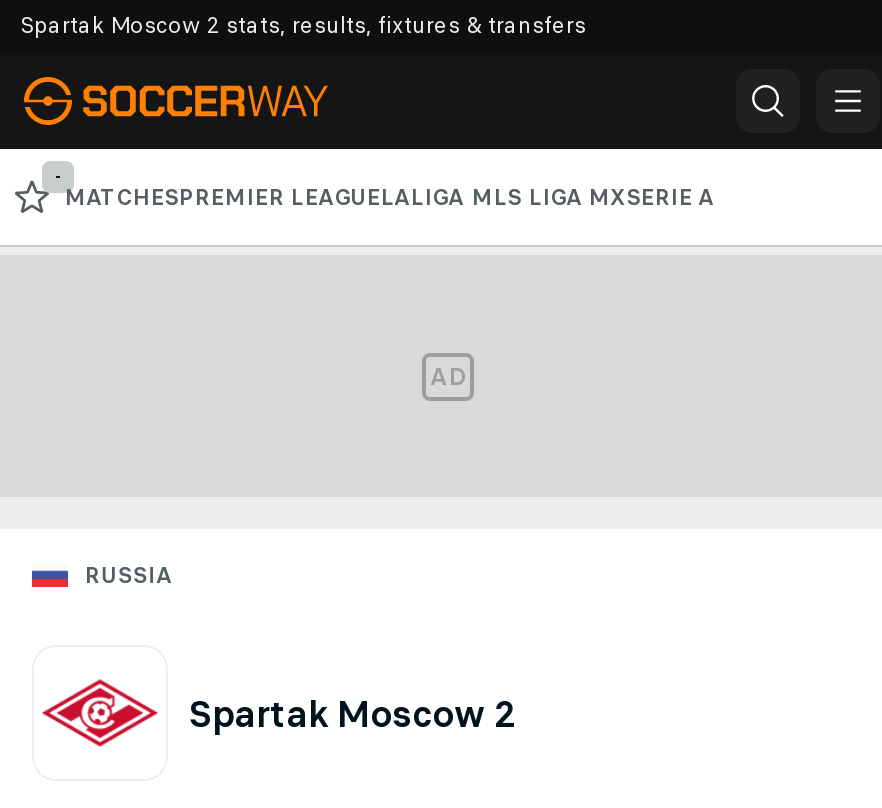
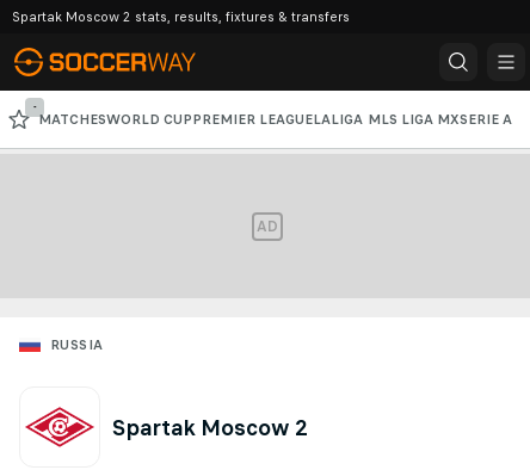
[64,183,714,211] MATCHESPREMIER LEAGUELALIGA MLS LIGA MXSERIE A -> [38,111,512,128] MATCHESWORLD CUP PREMIER LEAGUELALIGA MLS LIGA MXSERIE A

